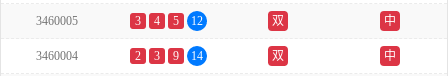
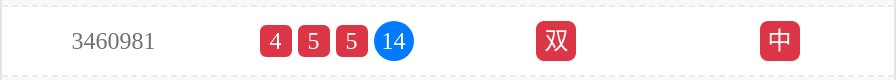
[36,14,141,28] 3460005 | 3 -> [72,27,156,55] 3460981
[36,14,396,63] 12 | 双 | 中 | 3460004 | 2 | 3 | 9 -> [346,27,358,55] 5

